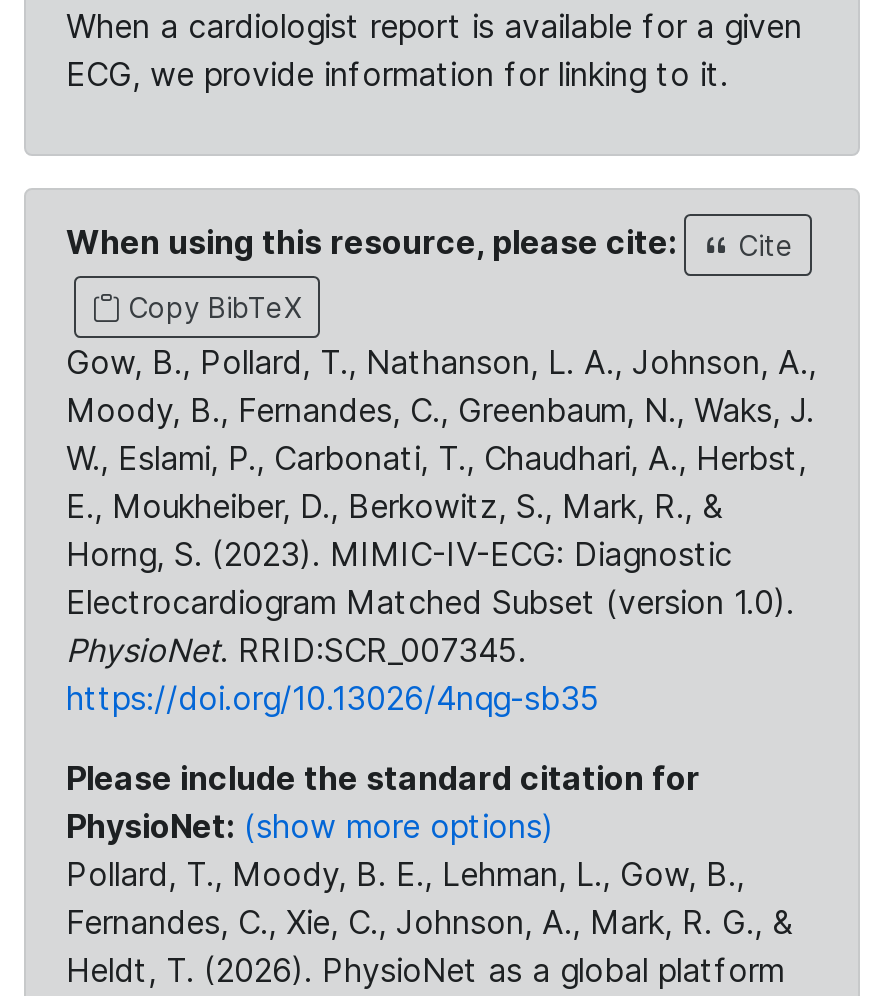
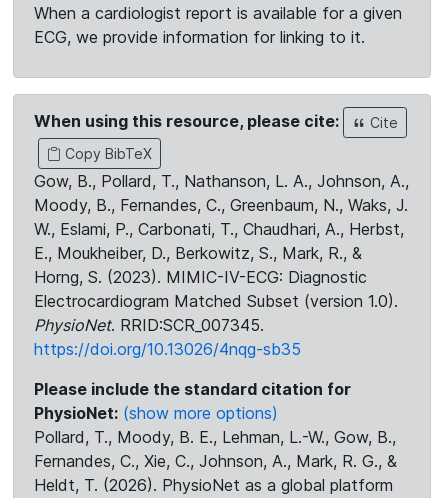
[66,854,744,894] Pollard, T., Moody, B. E., Lehman, L., Gow, B., -> [34,427,396,447] Pollard, T., Moody, B. E., Lehman, L.-W., Gow, B.,

